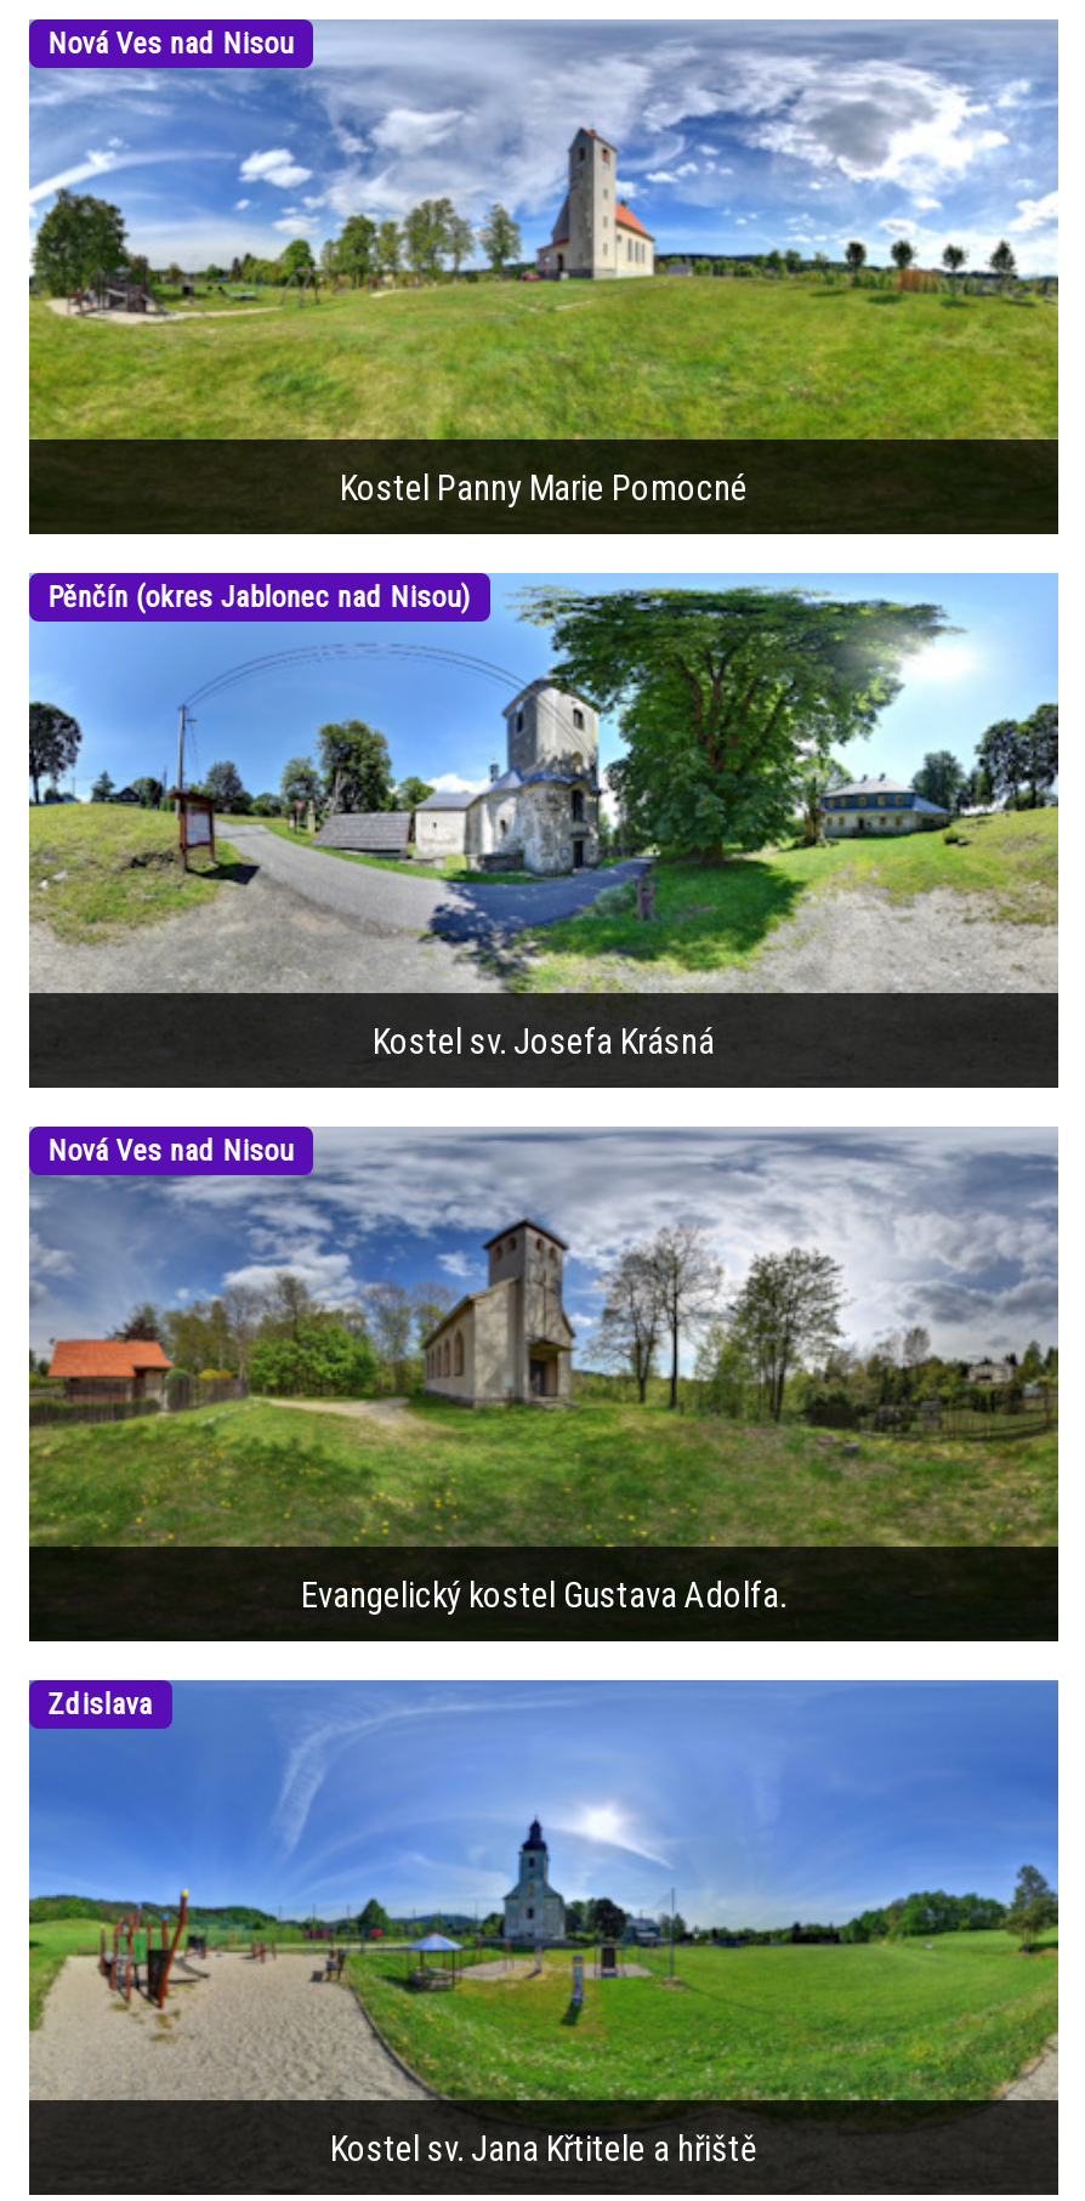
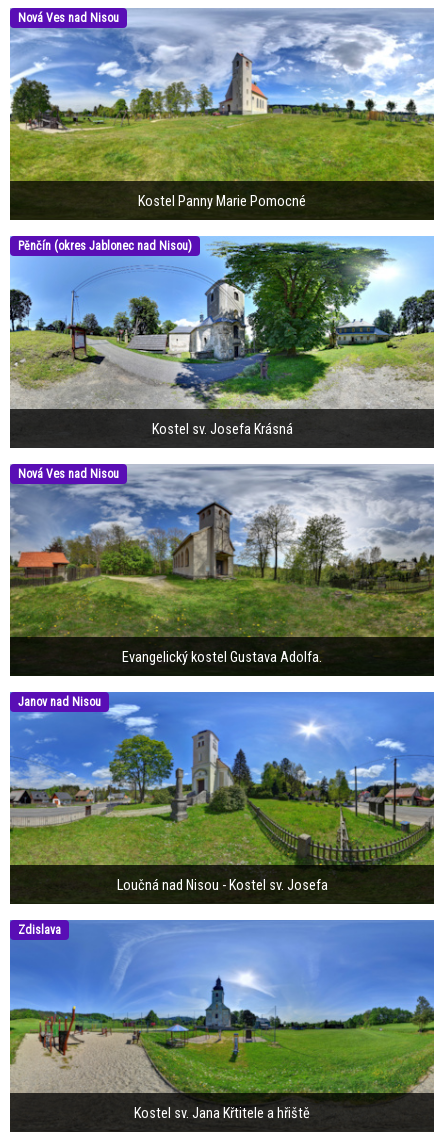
none -> [10,695,434,865] [image] | Janov nad Nisou
none -> [116,877,327,894] Loučná nad Nisou - Kostel sv. Josefa

